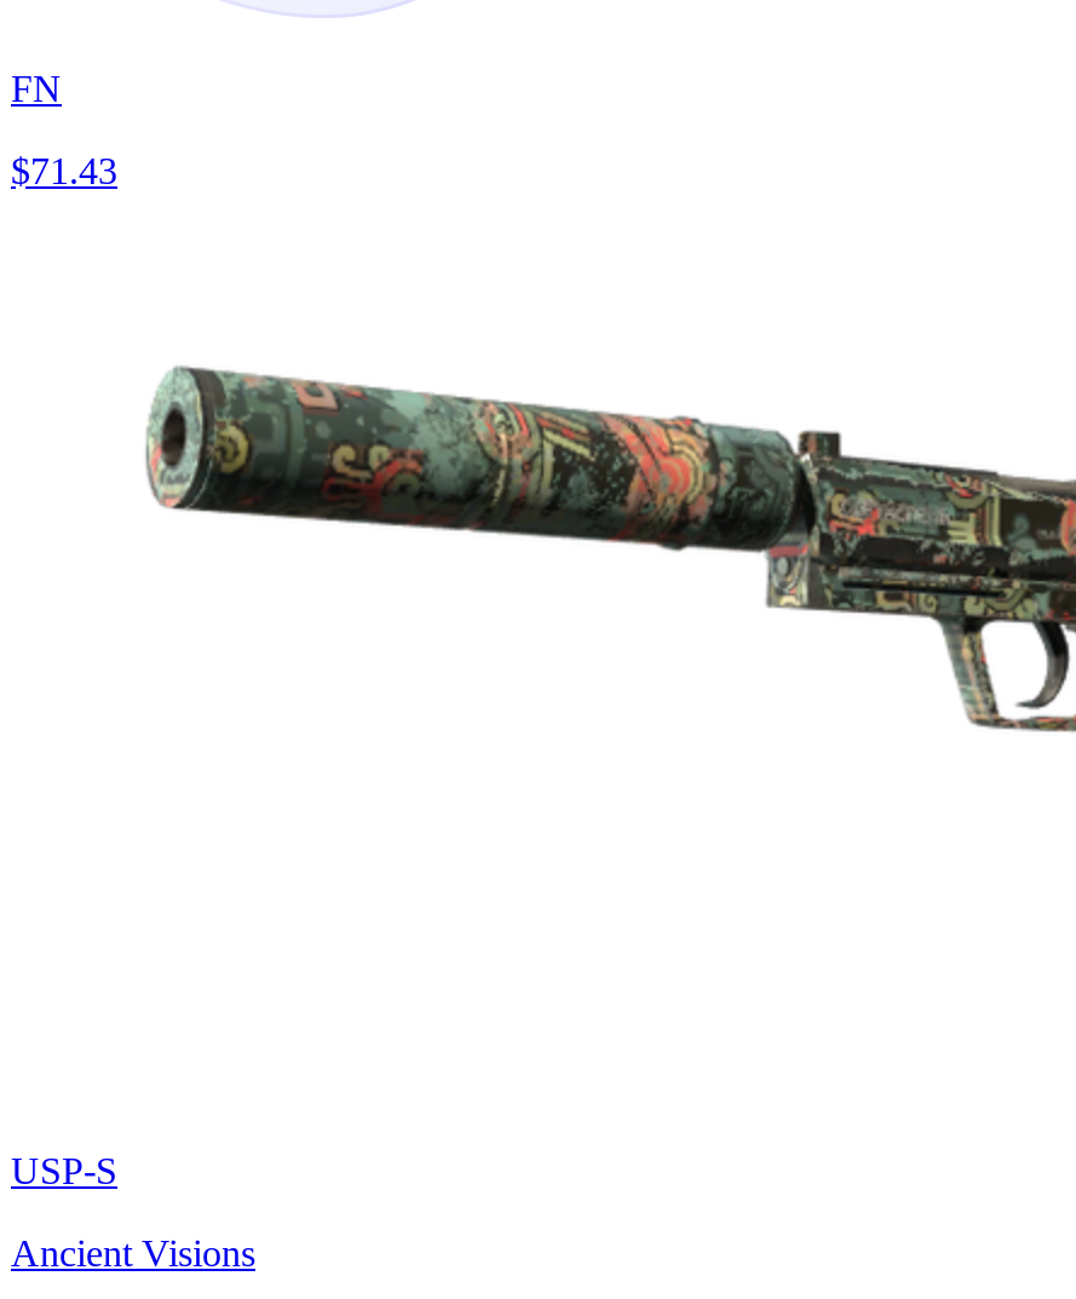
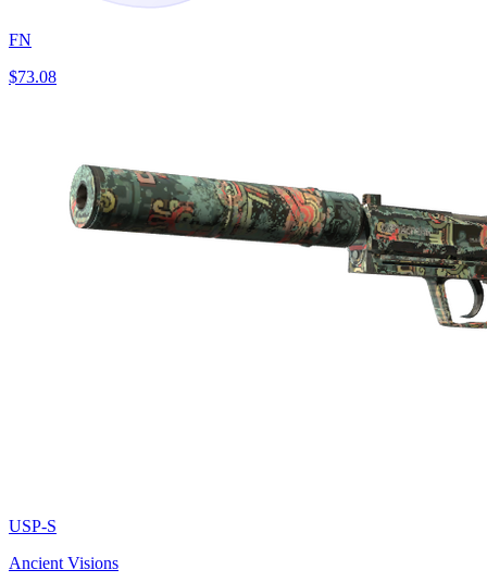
[11,149,117,190] $71.43 -> [9,67,57,86] $73.08

